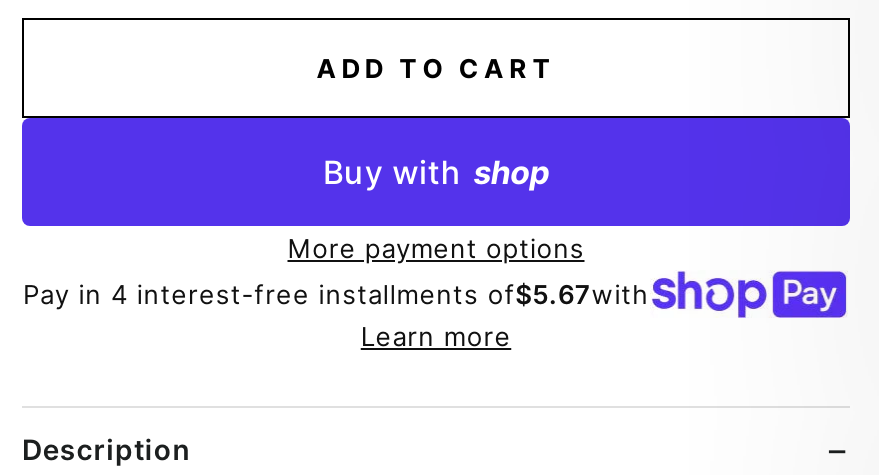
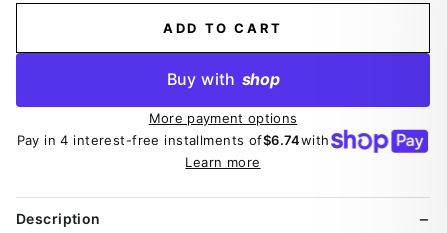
[23,277,649,309] Pay in 4 interest-free installments of$5.67with -> [16,132,329,148] Pay in 4 interest-free installments of$6.74with

